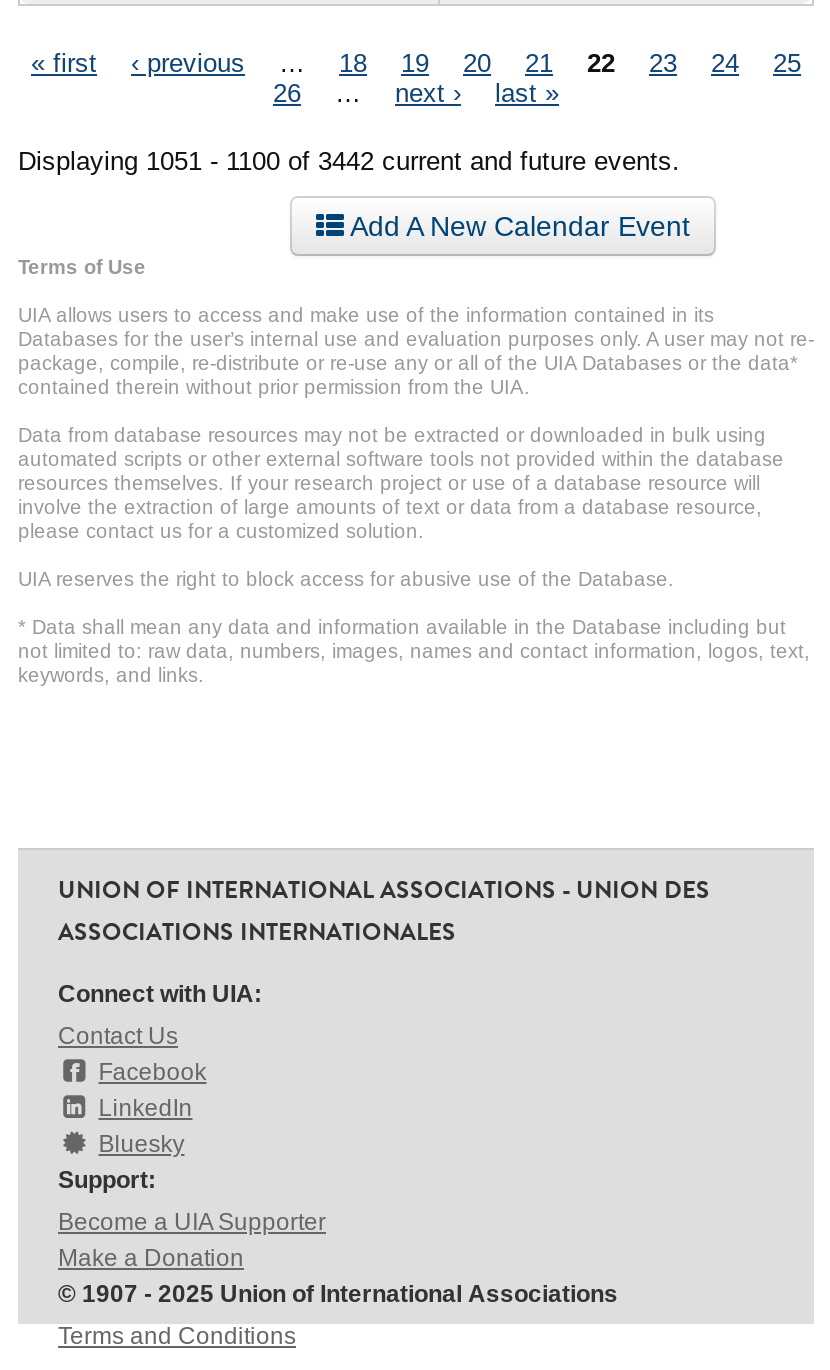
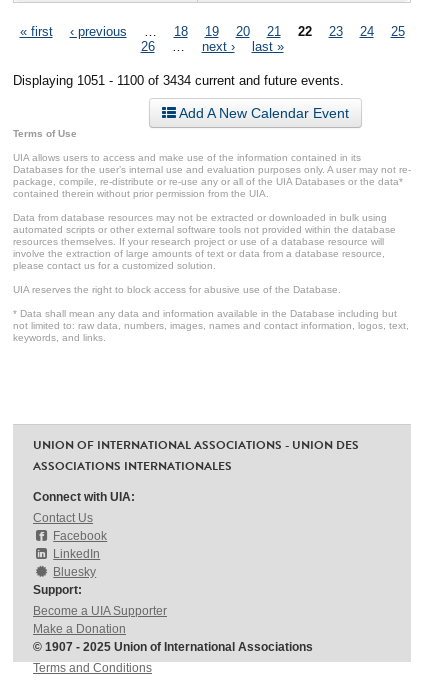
[18,146,680,176] Displaying 1051 - 1100 of 3442 current and future events. -> [13,73,344,88] Displaying 1051 - 1100 of 3434 current and future events.

